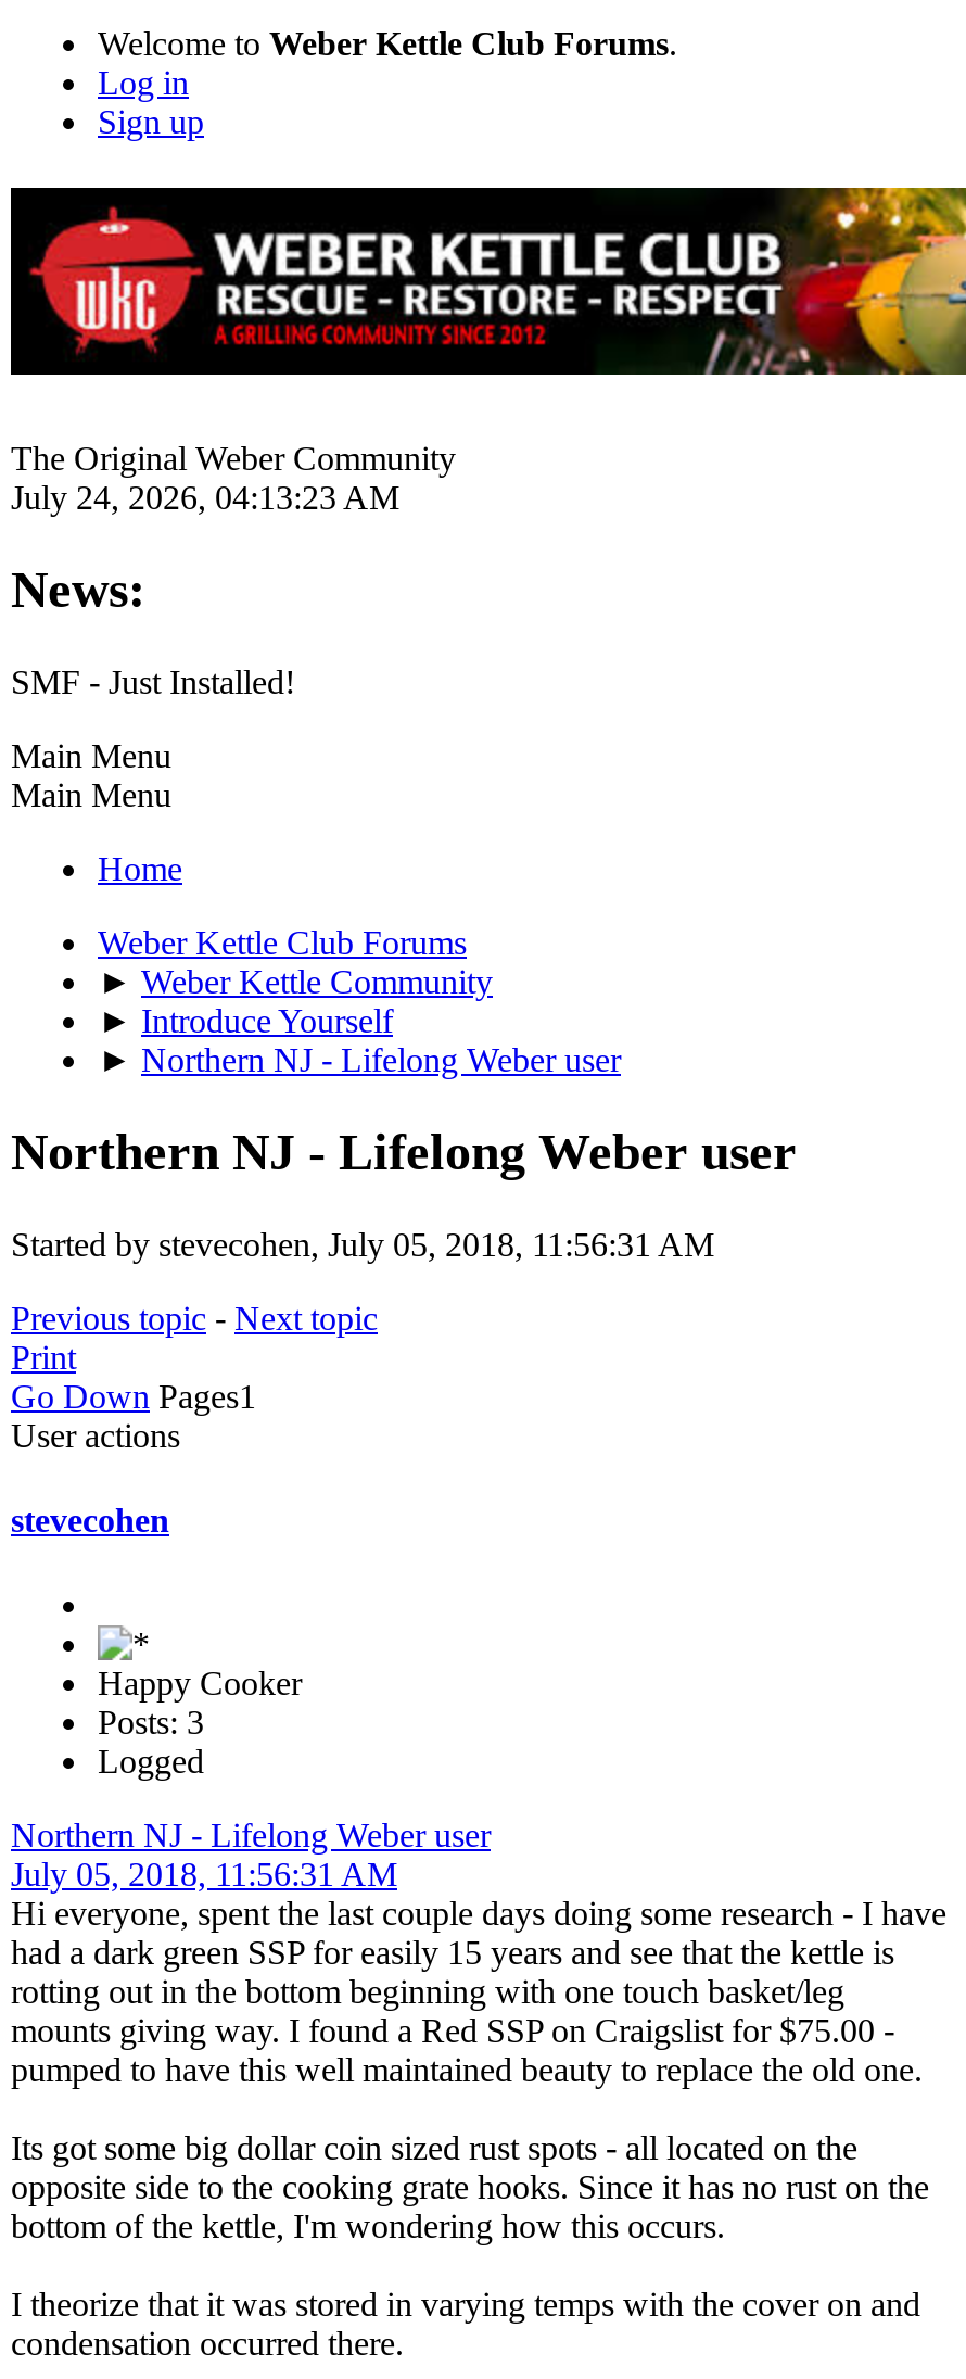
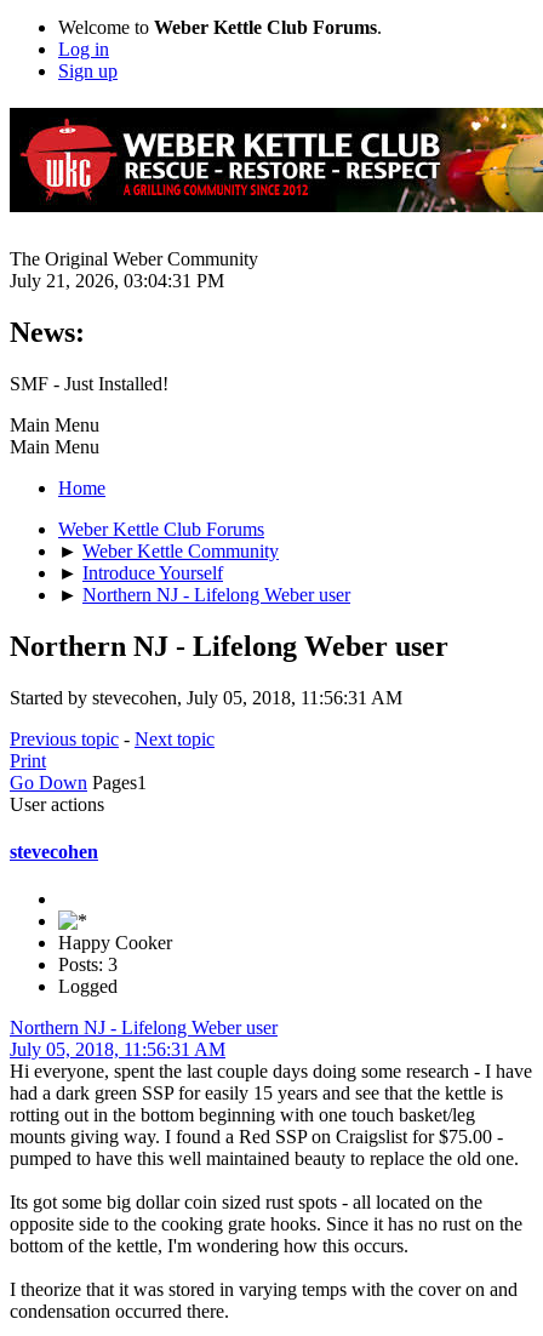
[11,479,399,516] July 24, 2026, 04:13:23 AM -> [10,270,224,291] July 21, 2026, 03:04:31 PM

